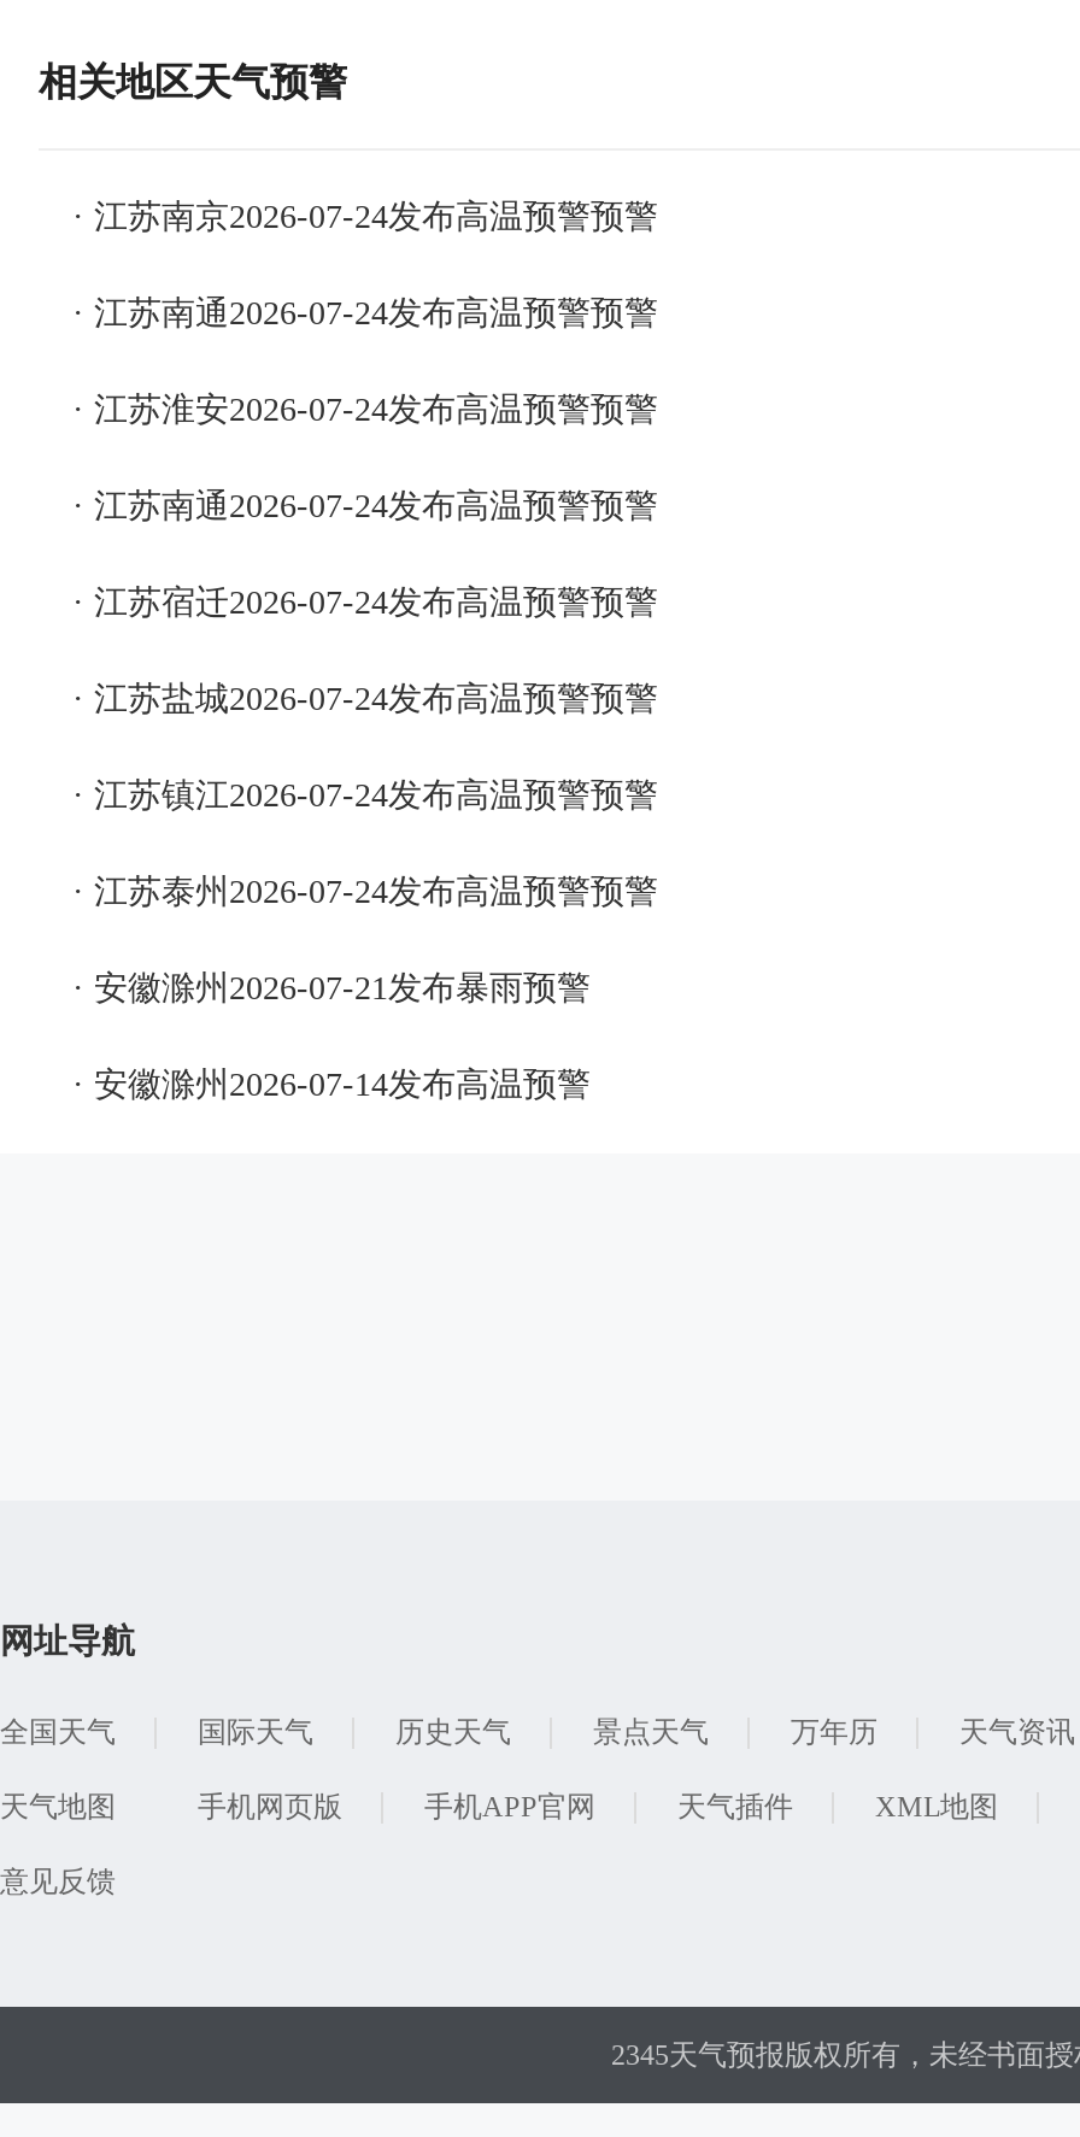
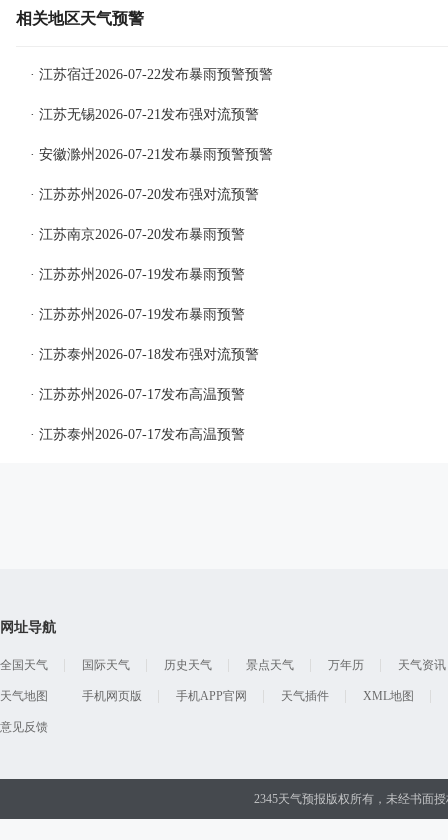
[72,199,658,235] · 江苏南京2026-07-24发布高温预警预警 -> [30,67,273,82] · 江苏宿迁2026-07-22发布暴雨预警预警
[72,295,658,331] · 江苏南通2026-07-24发布高温预警预警 -> [30,107,259,122] · 江苏无锡2026-07-21发布强对流预警
[72,392,658,428] · 江苏淮安2026-07-24发布高温预警预警 -> [30,147,273,162] · 安徽滁州2026-07-21发布暴雨预警预警
[72,488,658,524] · 江苏南通2026-07-24发布高温预警预警 -> [30,187,259,202] · 江苏苏州2026-07-20发布强对流预警
[72,585,658,621] · 江苏宿迁2026-07-24发布高温预警预警 -> [30,227,245,242] · 江苏南京2026-07-20发布暴雨预警
[72,681,658,717] · 江苏盐城2026-07-24发布高温预警预警 -> [30,267,245,282] · 江苏苏州2026-07-19发布暴雨预警
[72,777,658,814] · 江苏镇江2026-07-24发布高温预警预警 -> [30,307,245,322] · 江苏苏州2026-07-19发布暴雨预警
[72,874,658,910] · 江苏泰州2026-07-24发布高温预警预警 -> [30,347,259,362] · 江苏泰州2026-07-18发布强对流预警
[72,970,591,1006] · 安徽滁州2026-07-21发布暴雨预警 -> [30,387,245,402] · 江苏苏州2026-07-17发布高温预警
[72,1067,591,1103] · 安徽滁州2026-07-14发布高温预警 -> [30,427,245,442] · 江苏泰州2026-07-17发布高温预警

